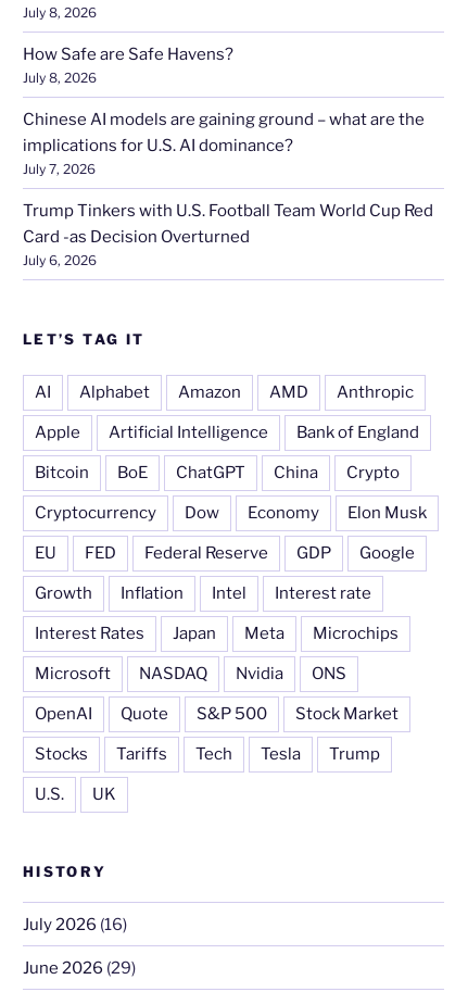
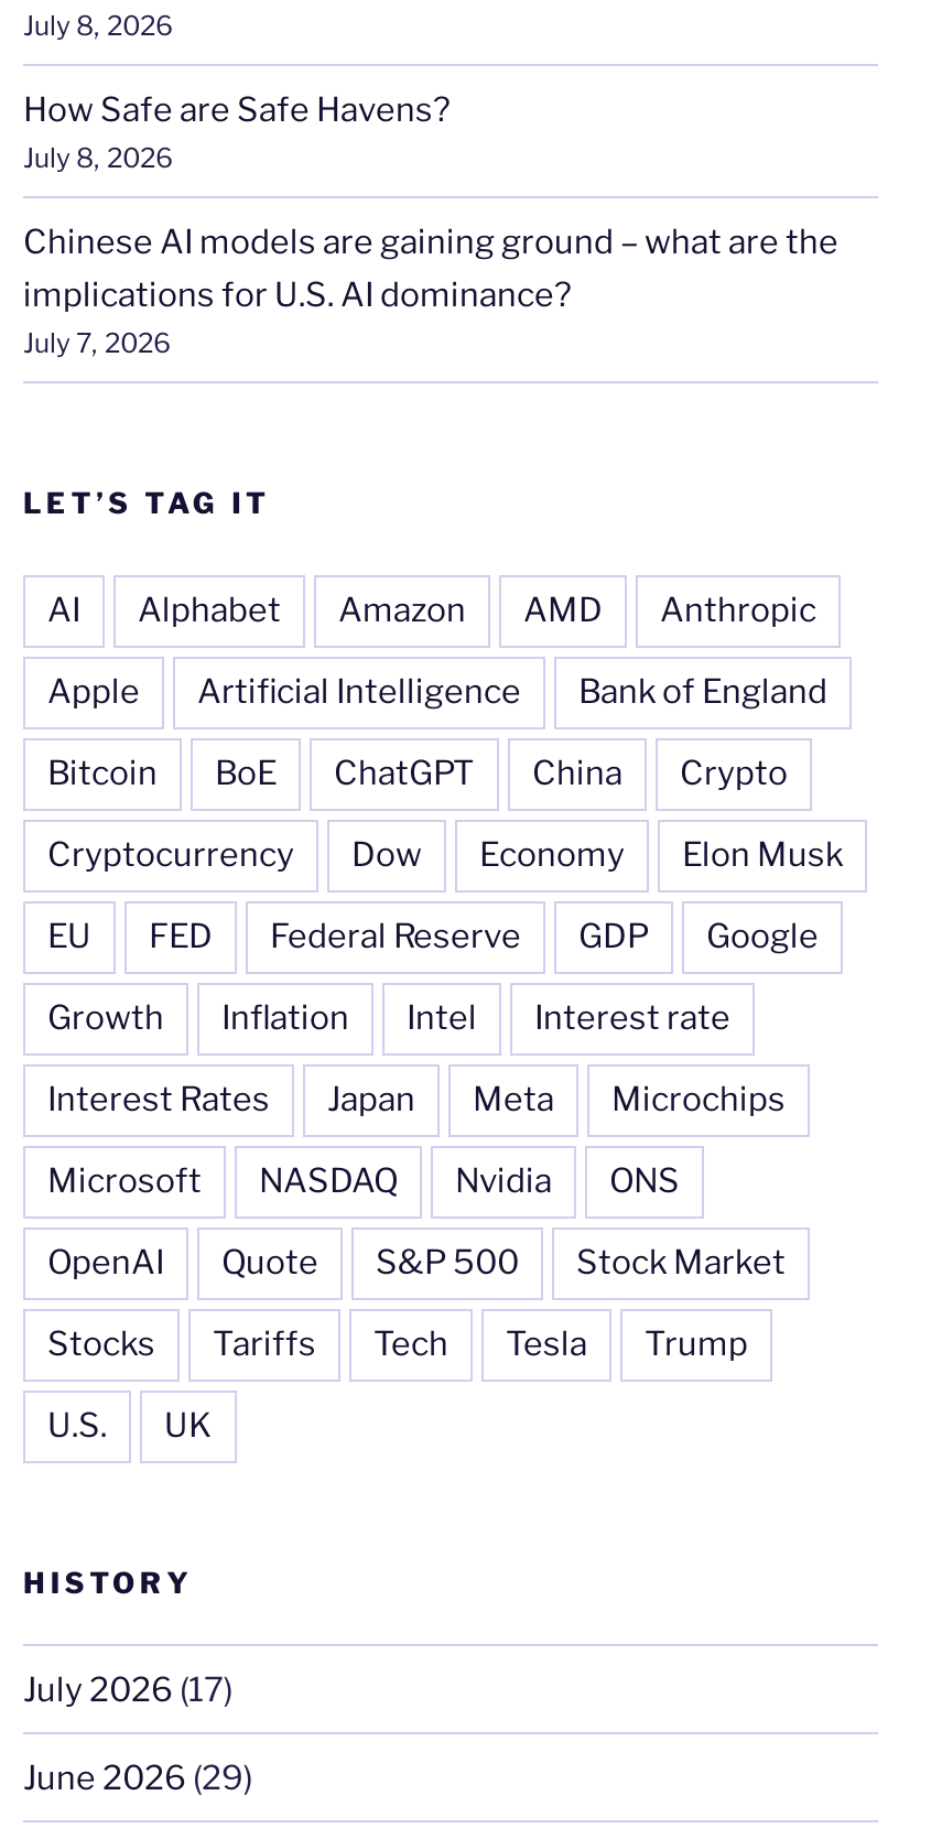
[23,201,433,268] Trump Tinkers with U.S. Football Team World Cup Red | Card -as Decision Overturned | July 6, 2026 -> none
[23,915,127,934] July 2026 (16) -> [23,1670,232,1709] July 2026 (17)

